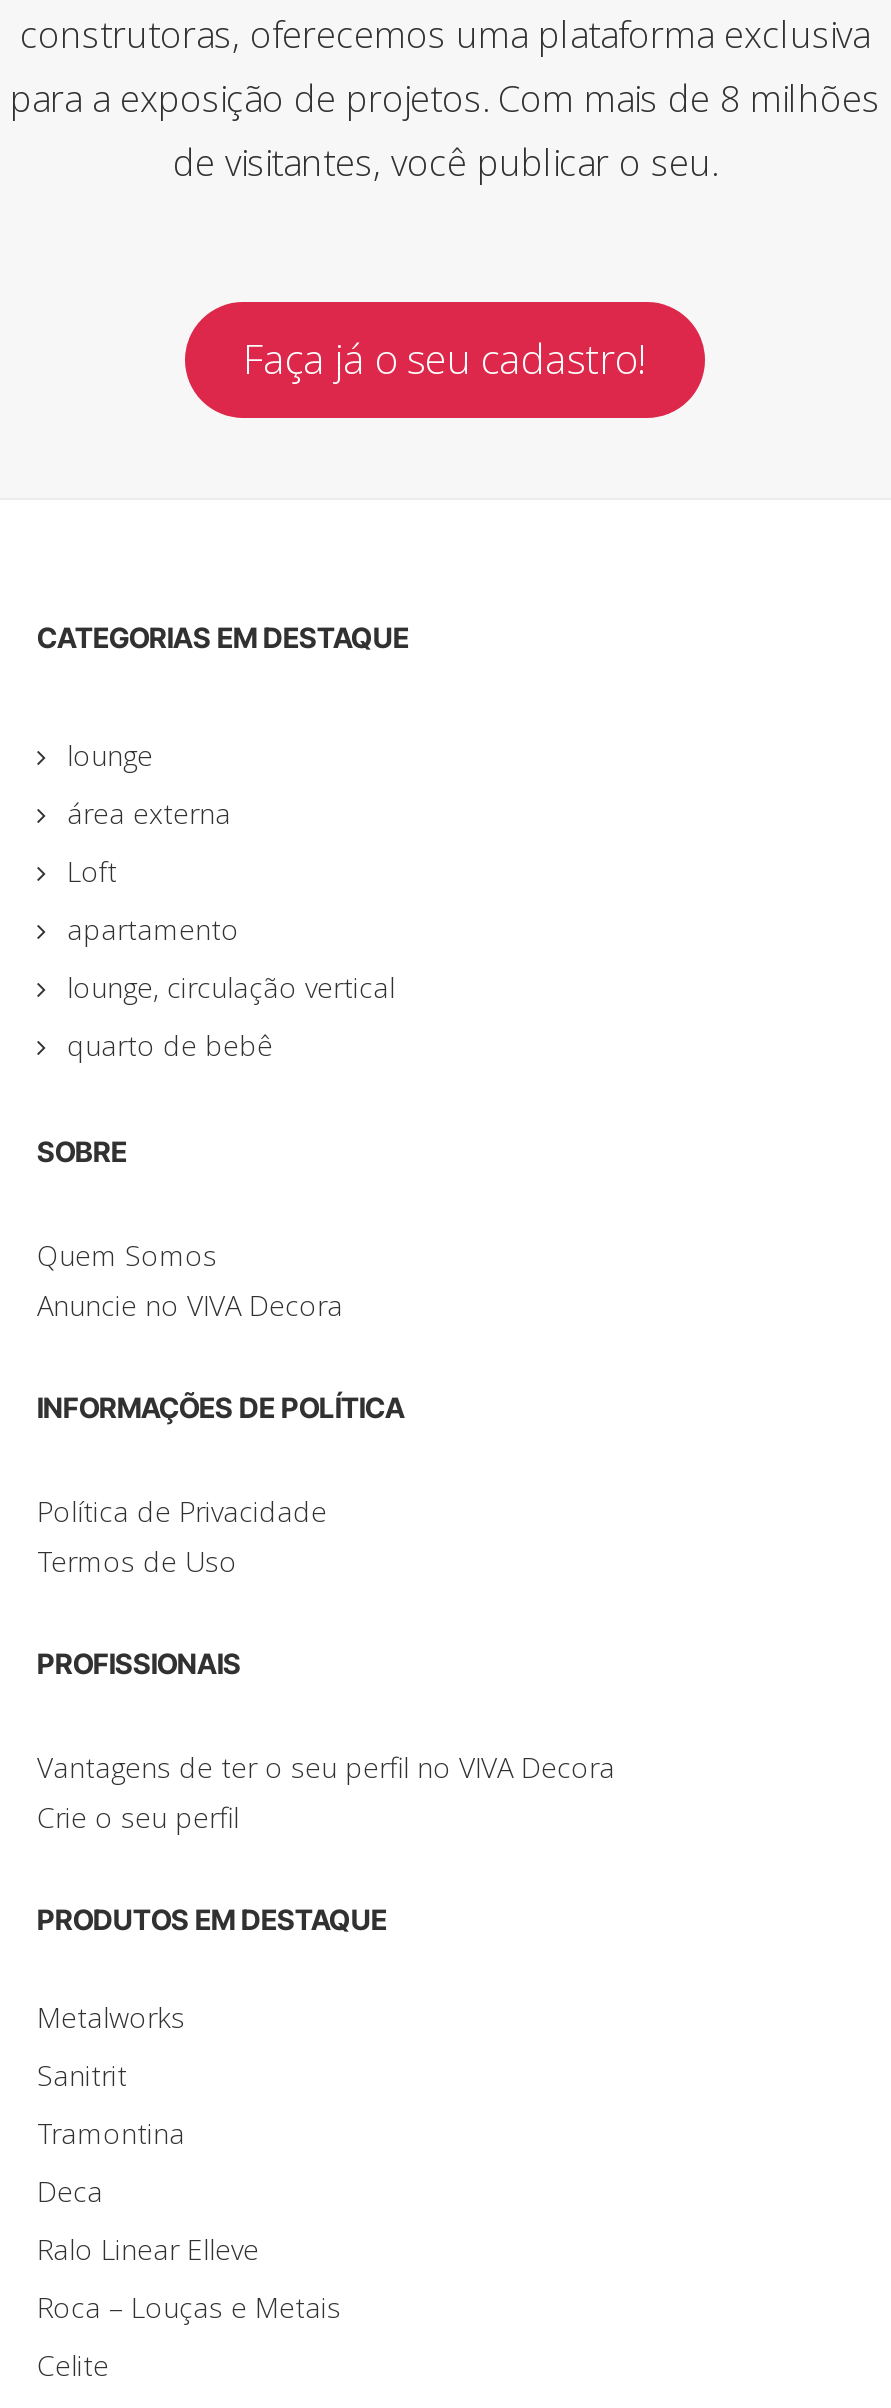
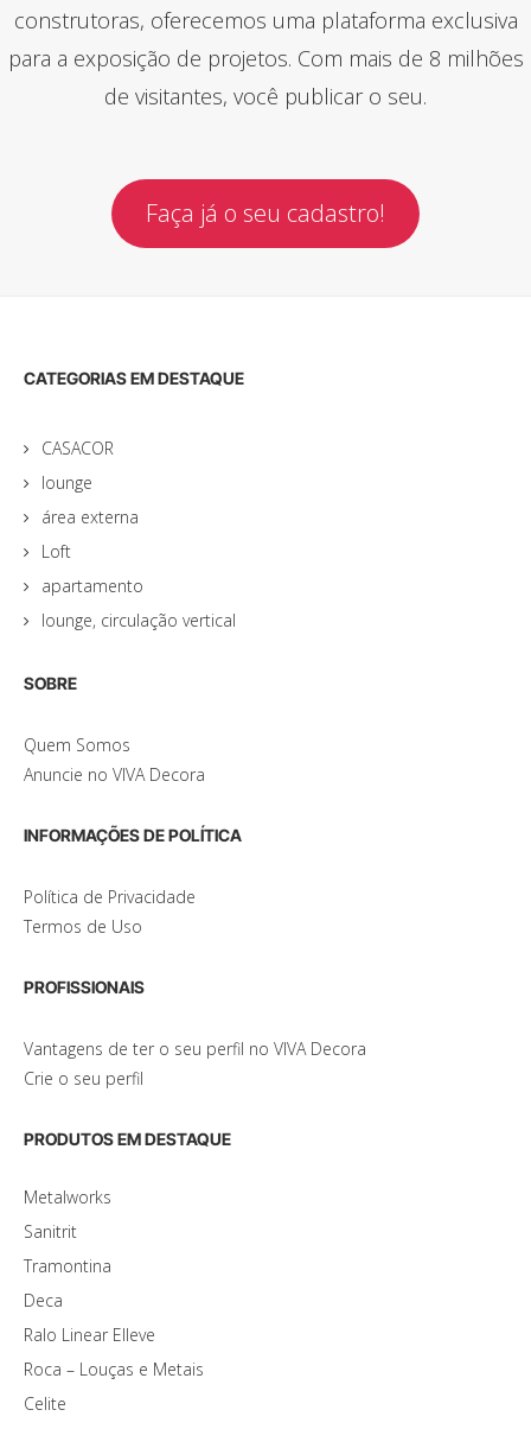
none -> [41,436,114,459] CASACOR
moved [67,735,395,1005] -> [41,471,236,631]: lounge | área externa | Loft | apartamento | lounge, circulação vertical
[67,1025,273,1063] quarto de bebê -> none

